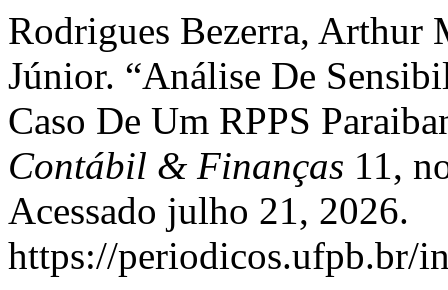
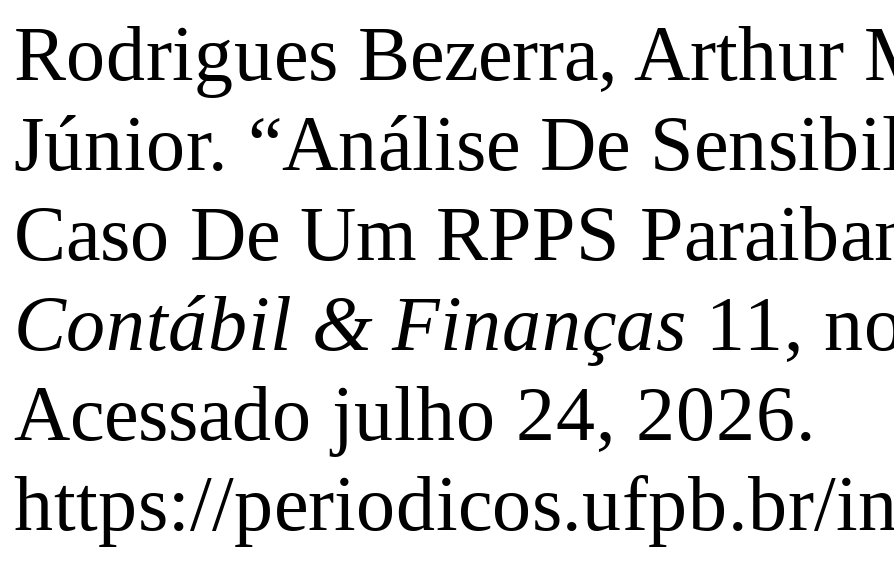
[8,189,409,232] Acessado julho 21, 2026. -> [14,370,816,456] Acessado julho 24, 2026.

